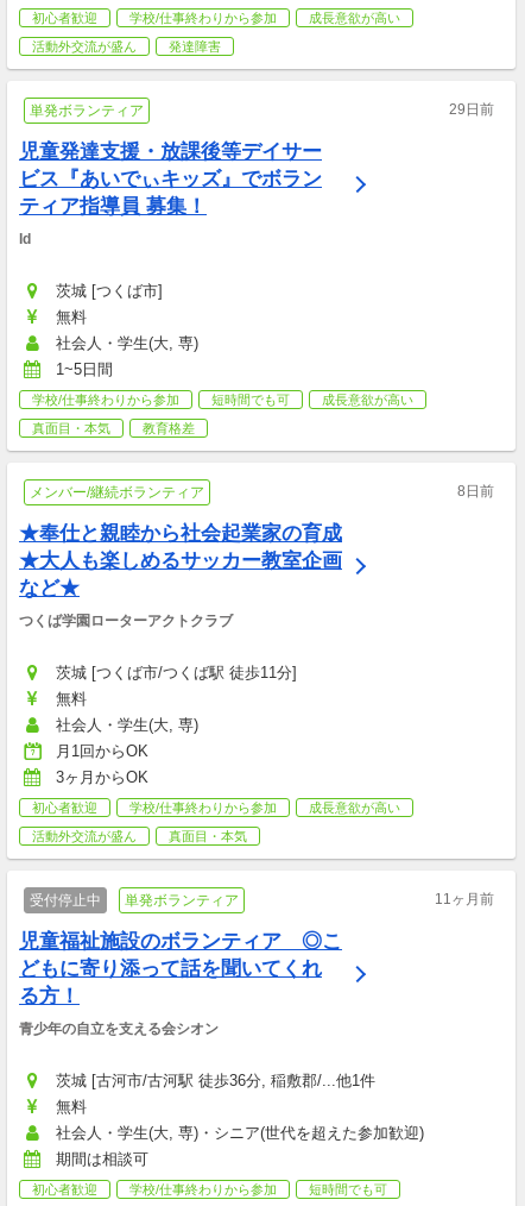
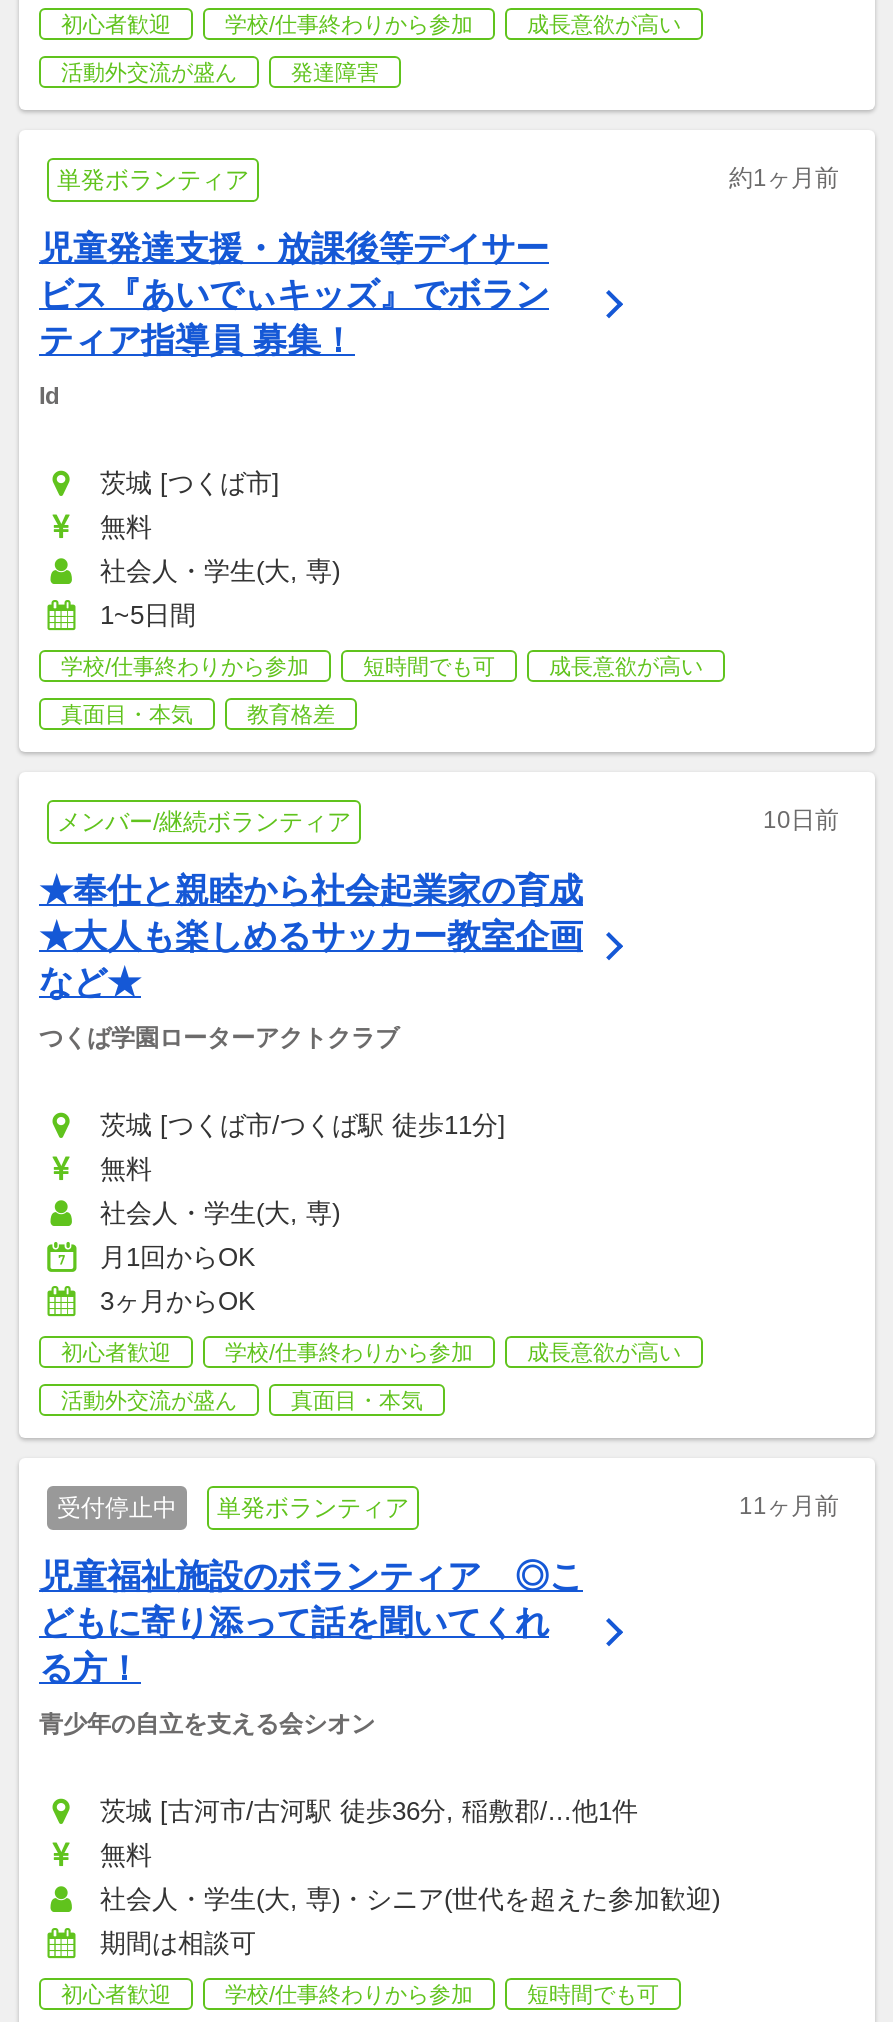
[449,100,494,117] 29日前 -> [729,163,839,191] 約1ヶ月前
[457,482,494,499] 8日前 -> [763,805,839,833] 10日前

